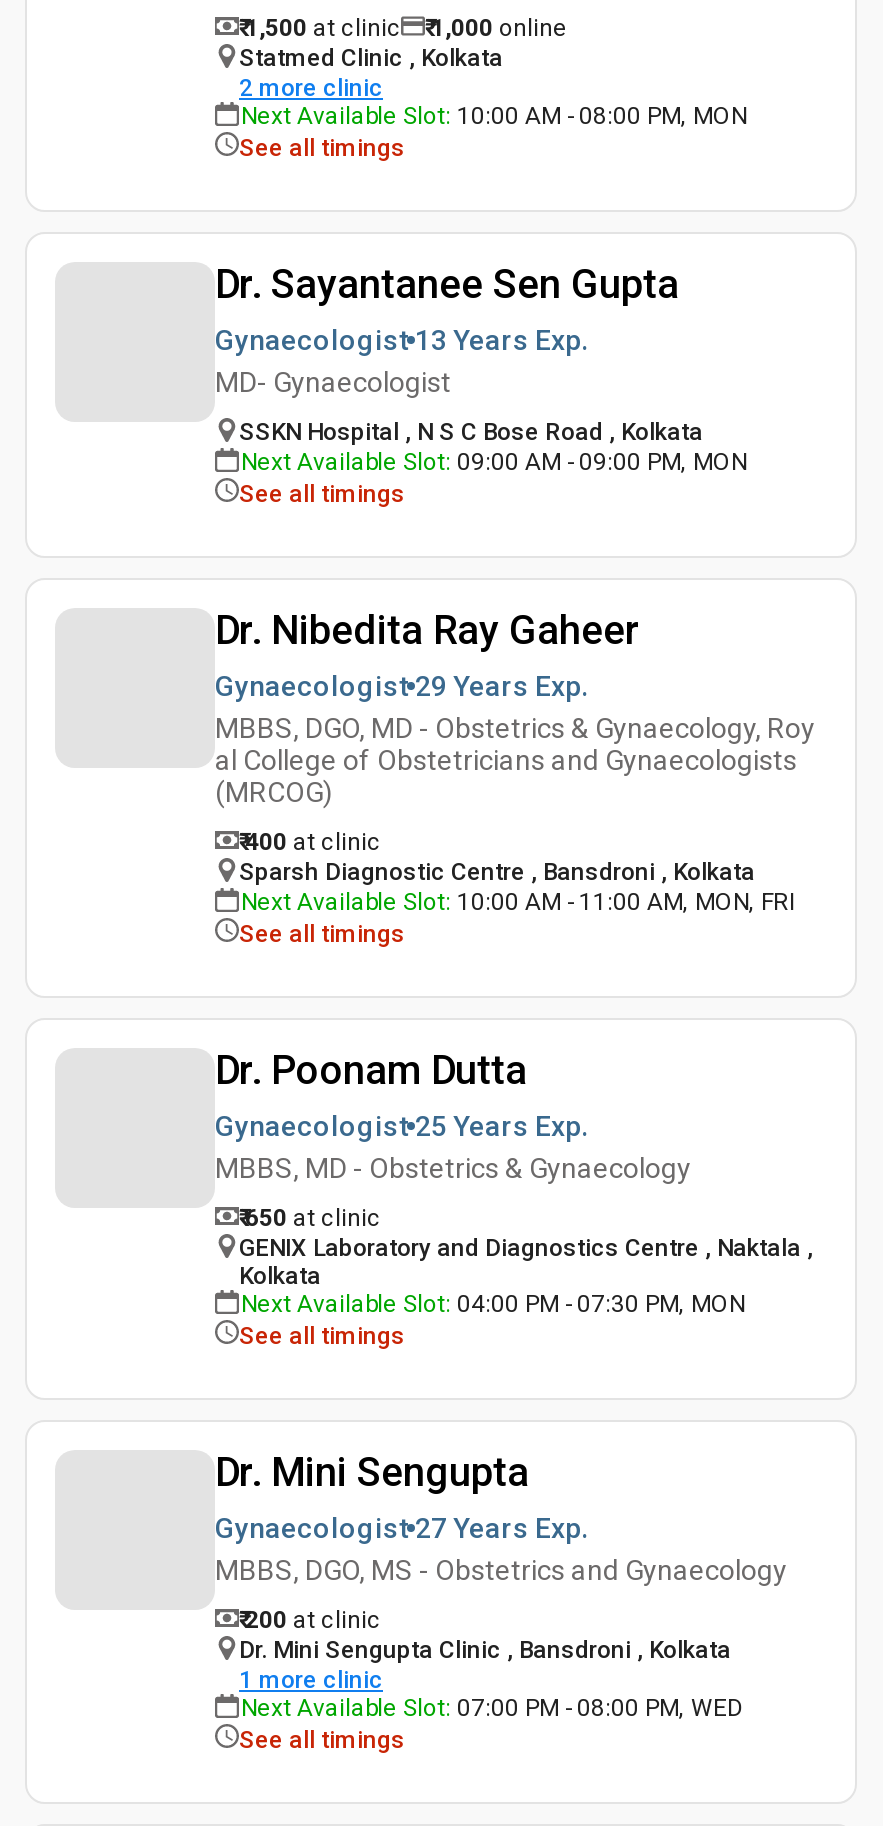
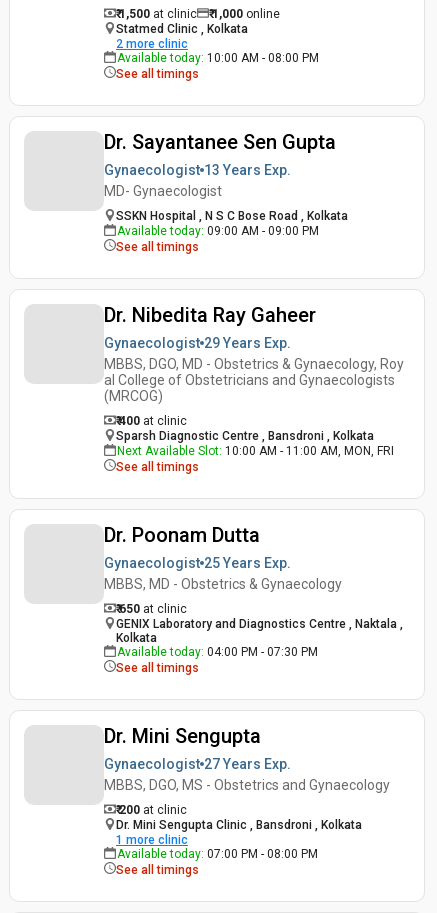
[241,102,747,130] Next Available Slot: 10:00 AM - 08:00 PM, MON -> [117,51,319,65] Available today: 10:00 AM - 08:00 PM
[241,448,747,476] Next Available Slot: 09:00 AM - 09:00 PM, MON -> [117,224,319,238] Available today: 09:00 AM - 09:00 PM
[241,1290,745,1318] Next Available Slot: 04:00 PM - 07:30 PM, MON -> [117,645,318,659] Available today: 04:00 PM - 07:30 PM
[241,1694,743,1722] Next Available Slot: 07:00 PM - 08:00 PM, WED -> [117,847,318,861] Available today: 07:00 PM - 08:00 PM

